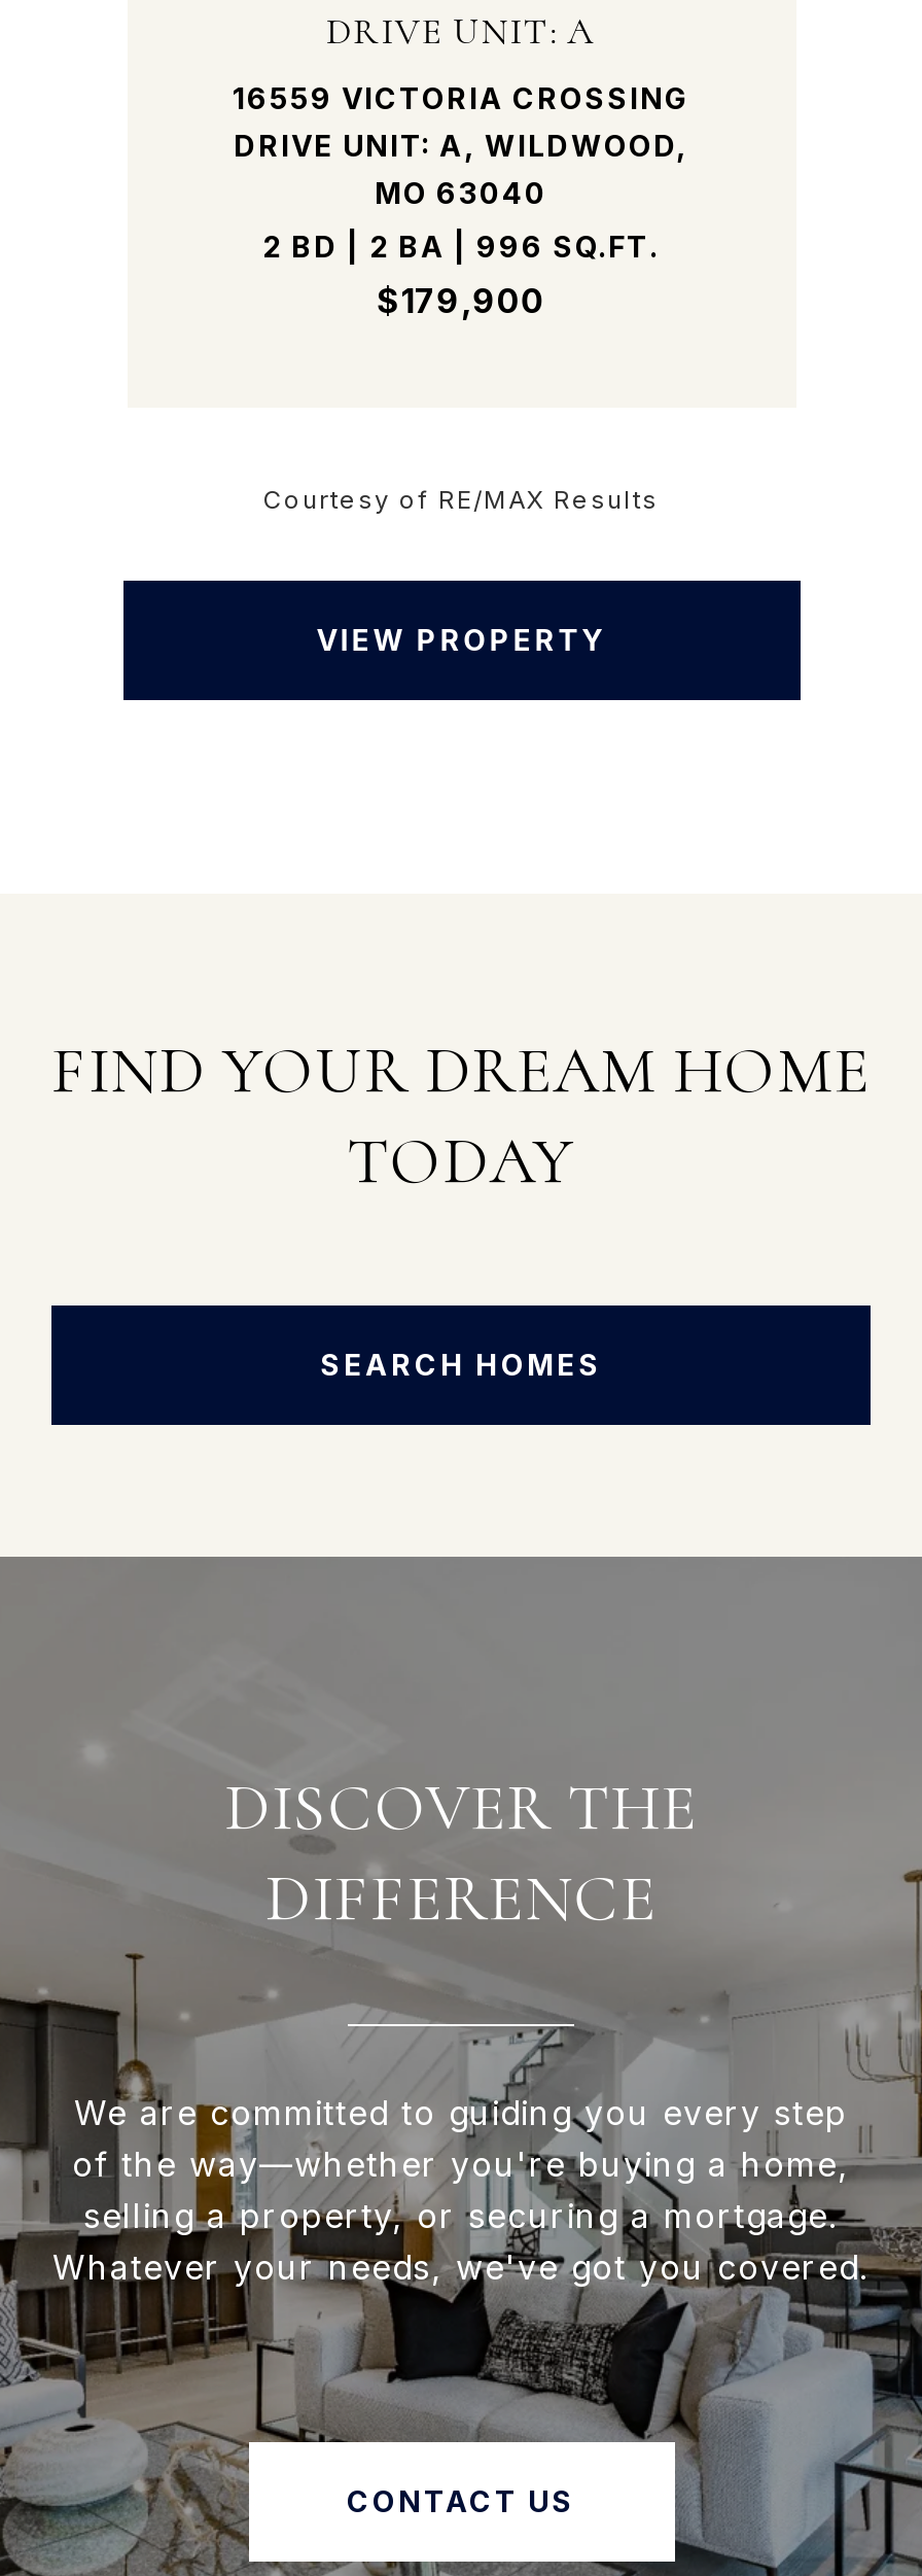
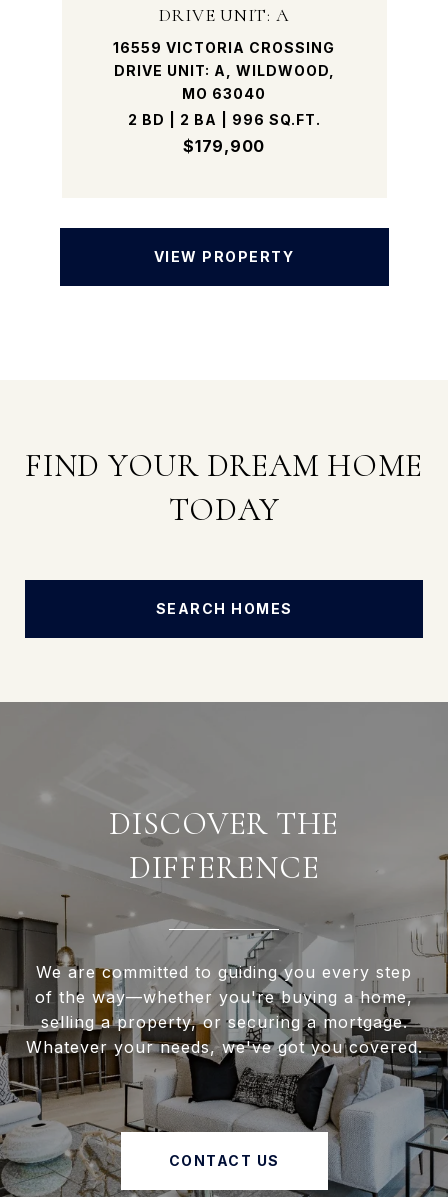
[263,483,659,514] Courtesy of RE/MAX Results -> none

